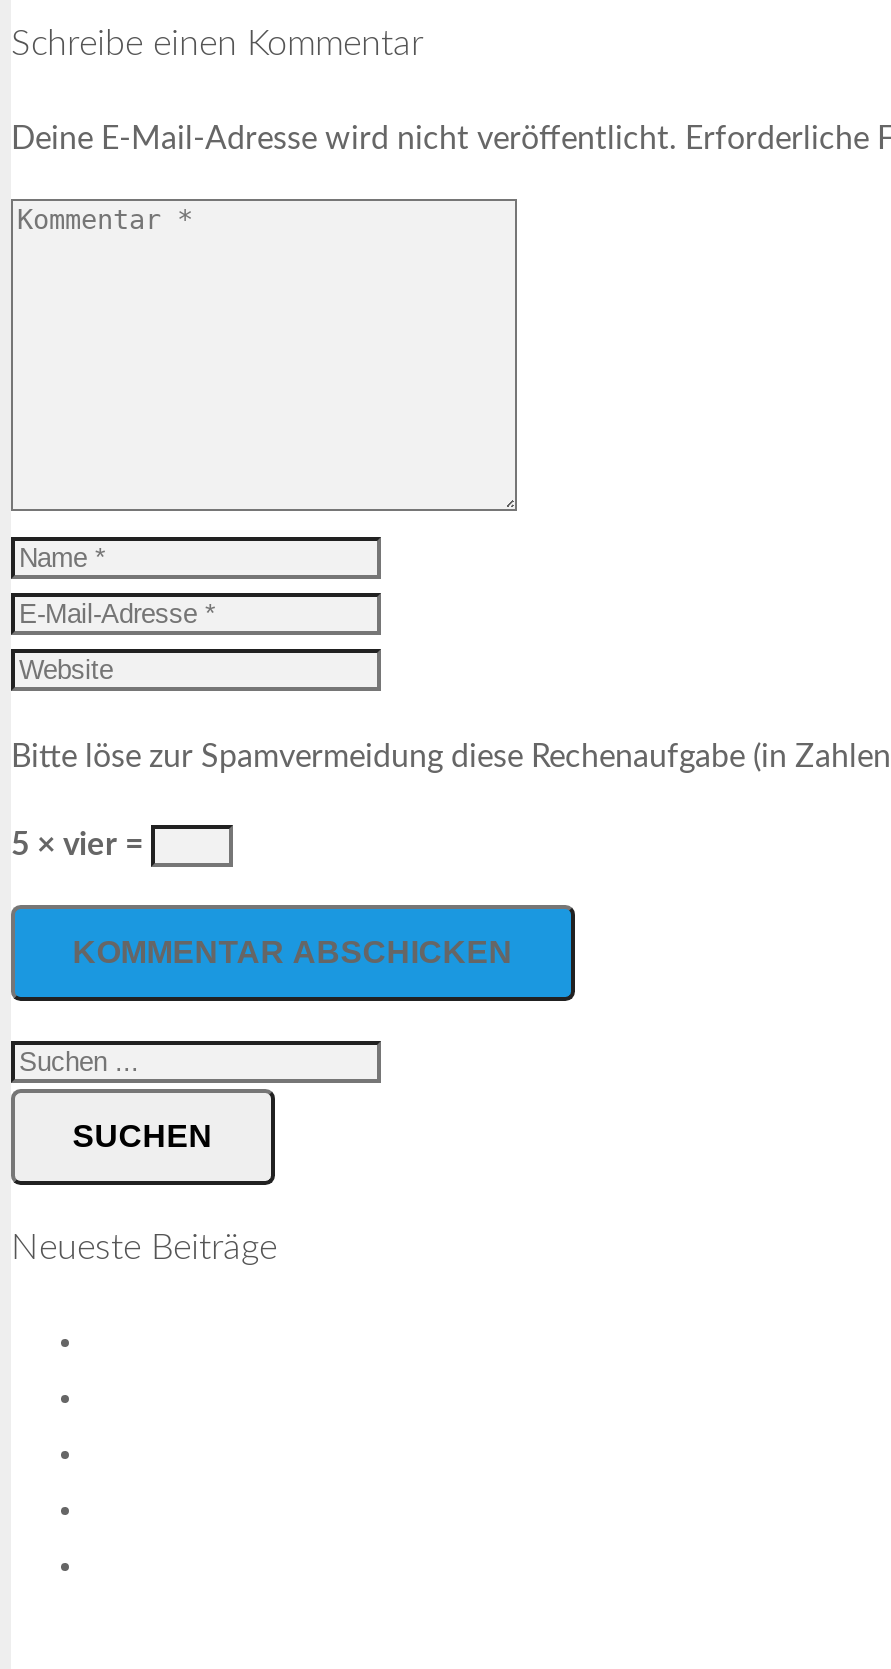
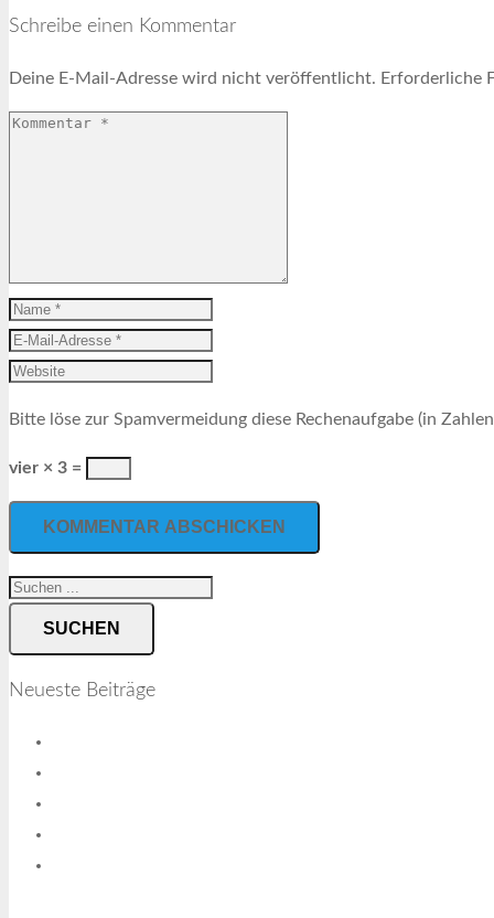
[11,830,151,862] 5 × vier = -> [9,459,86,477] vier × 3 =

